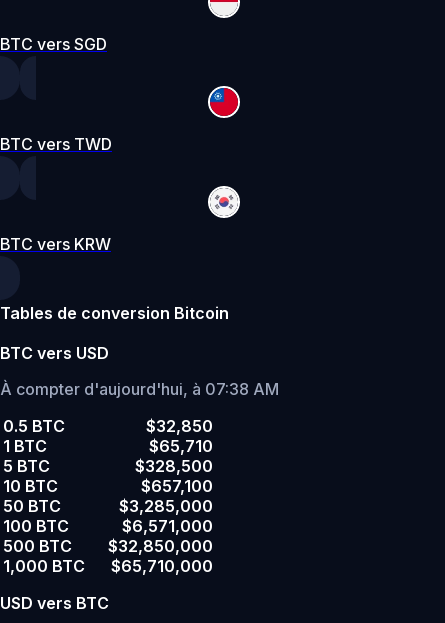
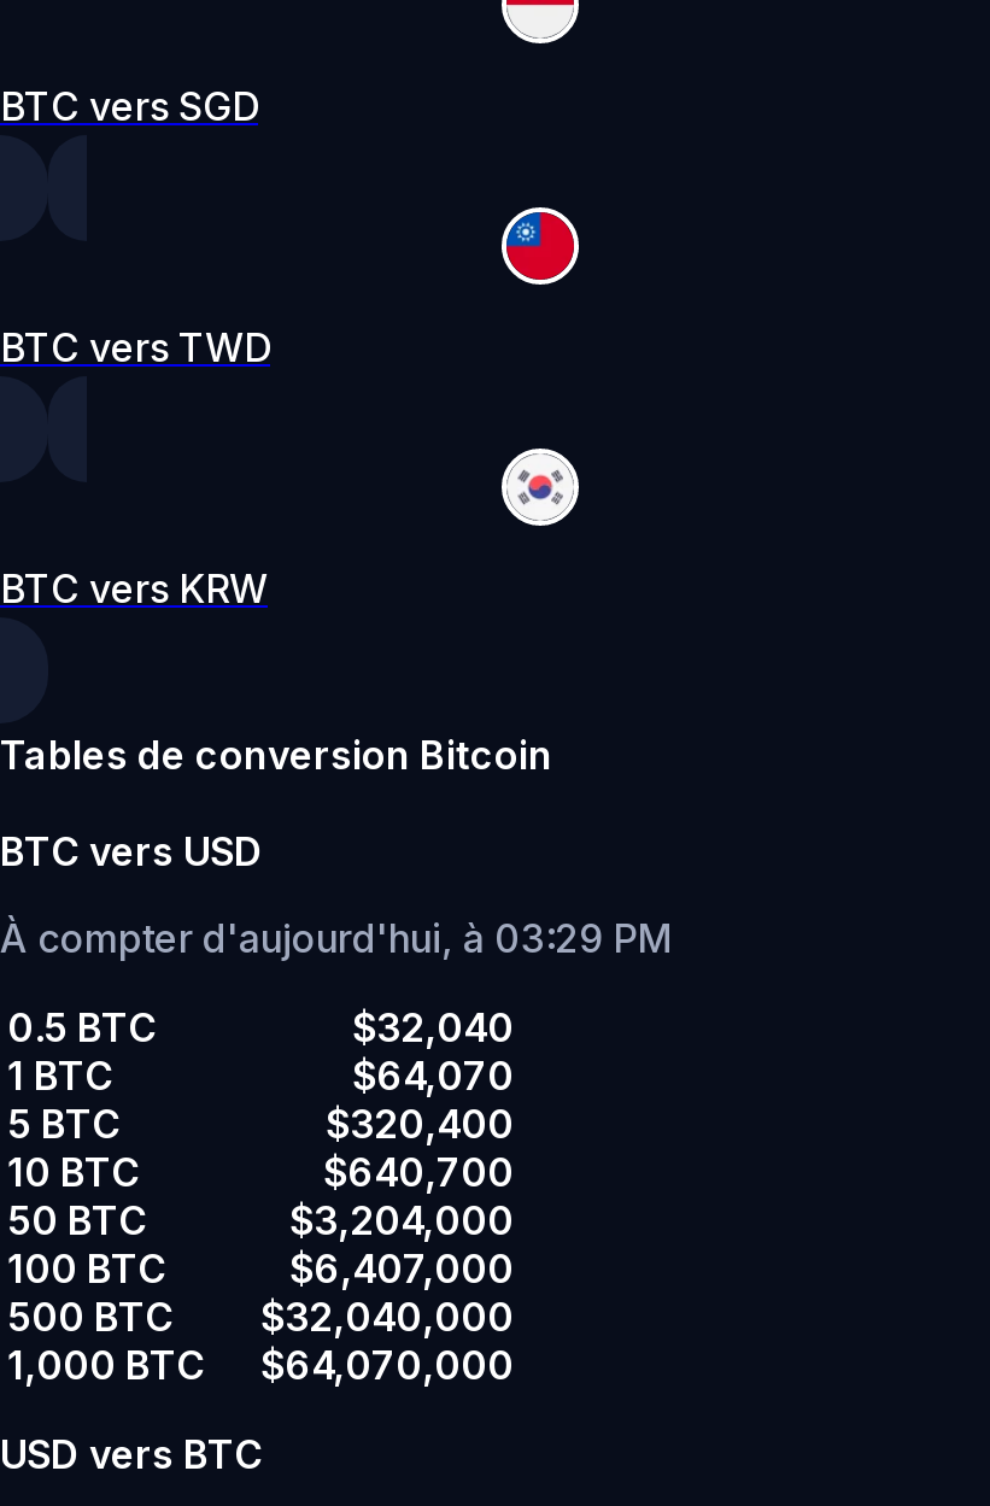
[0,379,279,399] À compter d'aujourd'hui, à 07:38 AM -> [0,914,670,963] À compter d'aujourd'hui, à 03:29 PM
[146,416,213,436] $32,850 -> [352,1004,514,1052] $32,040
[149,436,213,456] $65,710 -> [352,1052,514,1100] $64,070
[135,456,213,476] $328,500 -> [326,1100,514,1148] $320,400
[141,476,213,496] $657,100 -> [323,1148,514,1197] $640,700
[119,496,213,516] $3,285,000 -> [289,1197,514,1245] $3,204,000
[122,516,213,536] $6,571,000 -> [289,1245,514,1293] $6,407,000
[3,536,213,556] 500 BTC $32,850,000 -> [7,1293,514,1341] 500 BTC $32,040,000
[3,556,213,576] 1,000 BTC $65,710,000 -> [7,1341,514,1390] 1,000 BTC $64,070,000

